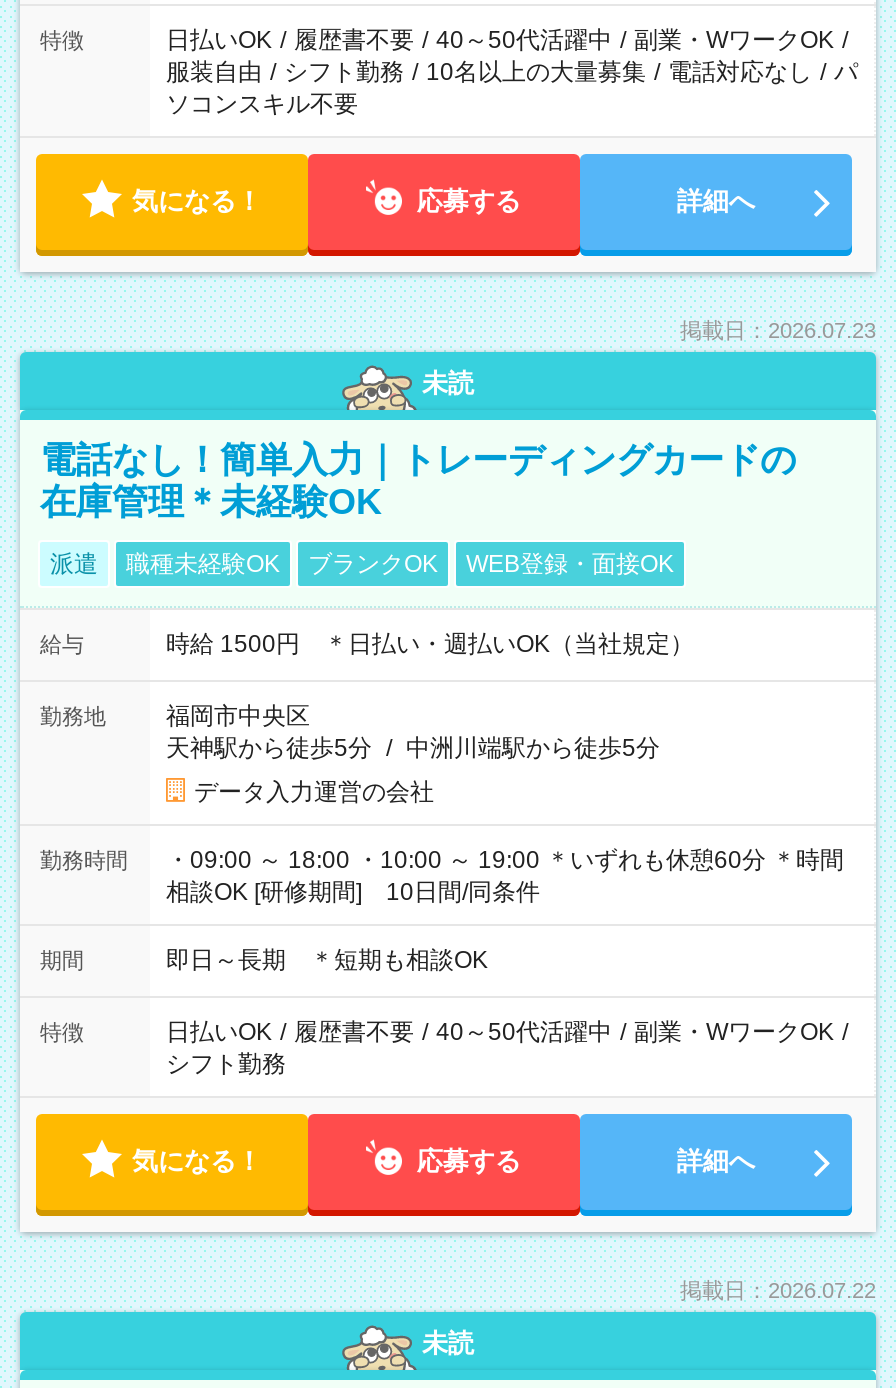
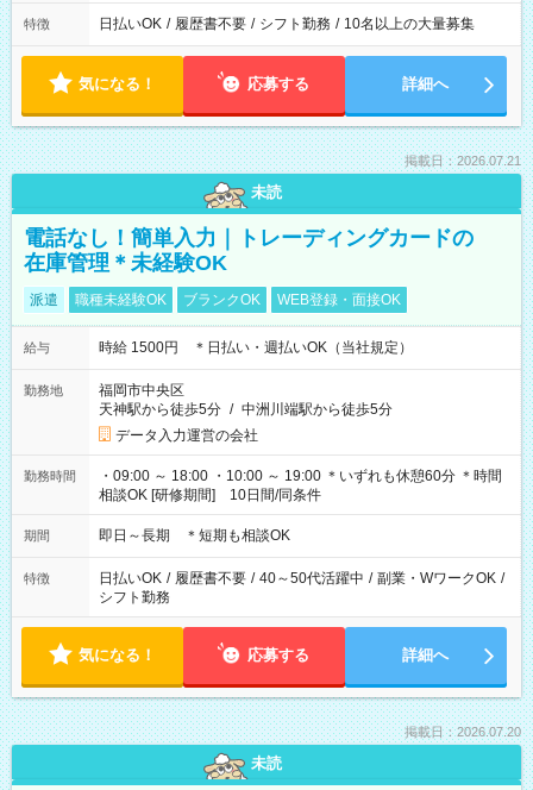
[166,26,858,118] 日払いOK / 履歴書不要 / 40～50代活躍中 / 副業・WワークOK / | 服装自由 / シフト勤務 / 10名以上の大量募集 / 電話対応なし / パ | ソコンスキル不要 -> [99,15,475,32] 日払いOK / 履歴書不要 / シフト勤務 / 10名以上の大量募集
[680,318,876,342] 掲載日：2026.07.23 -> [405,153,521,168] 掲載日：2026.07.21
[680,1278,876,1302] 掲載日：2026.07.22 -> [405,725,521,739] 掲載日：2026.07.20

